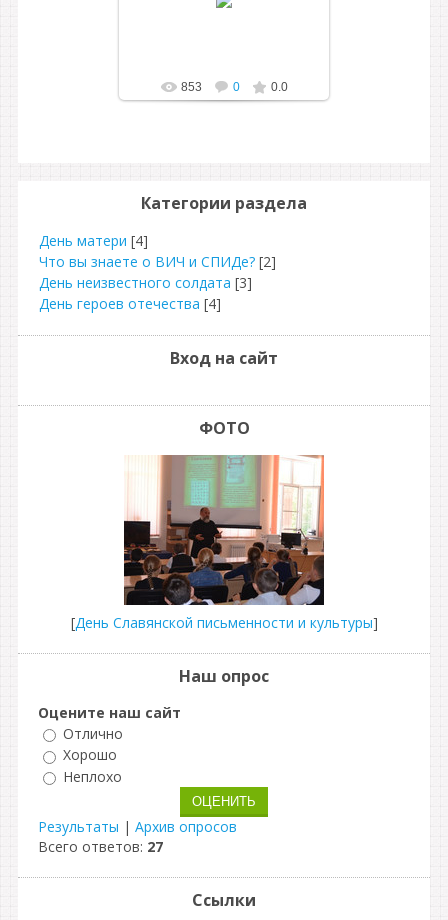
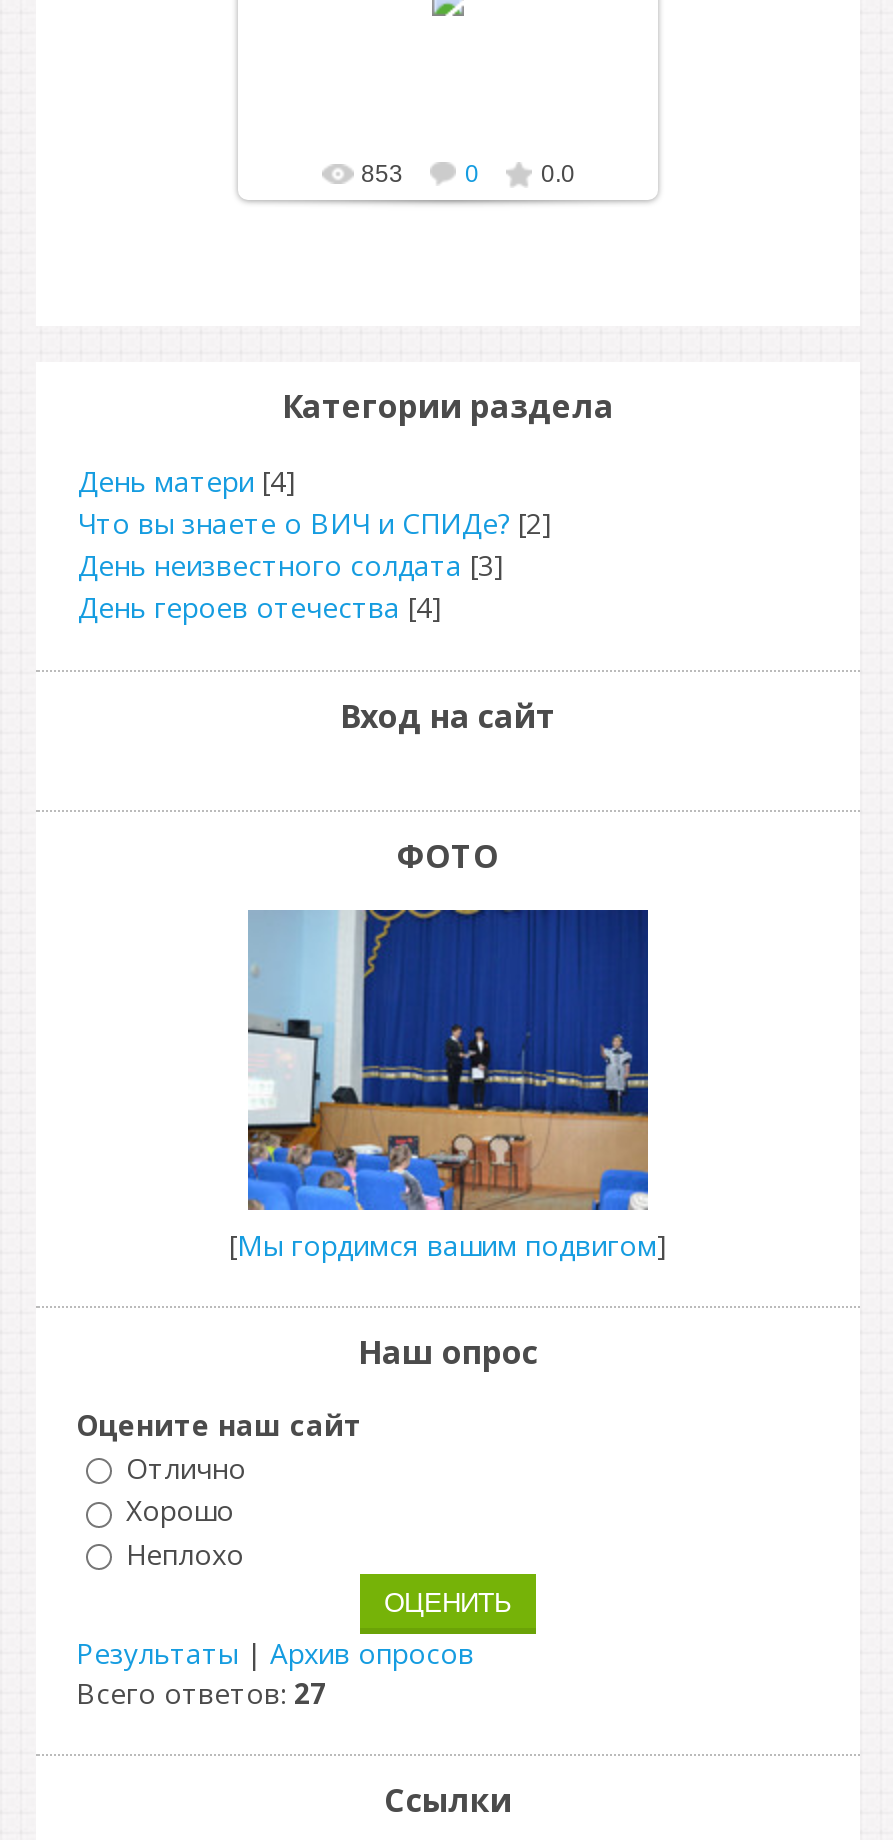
[70,454,377,632] [image] | [День Славянской письменности и культуры] -> [229,908,667,1264] [image] | [Мы гордимся вашим подвигом]

